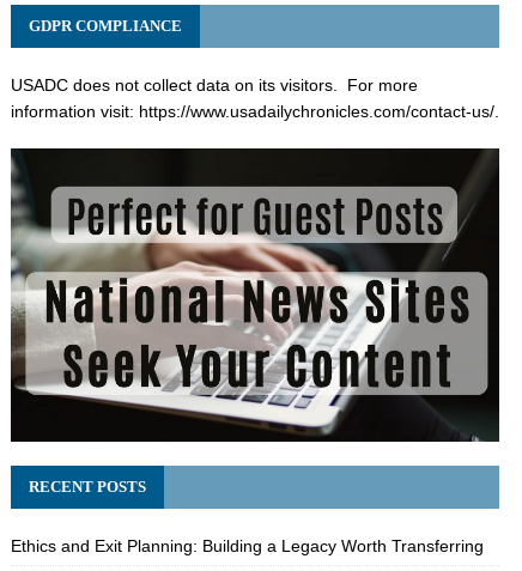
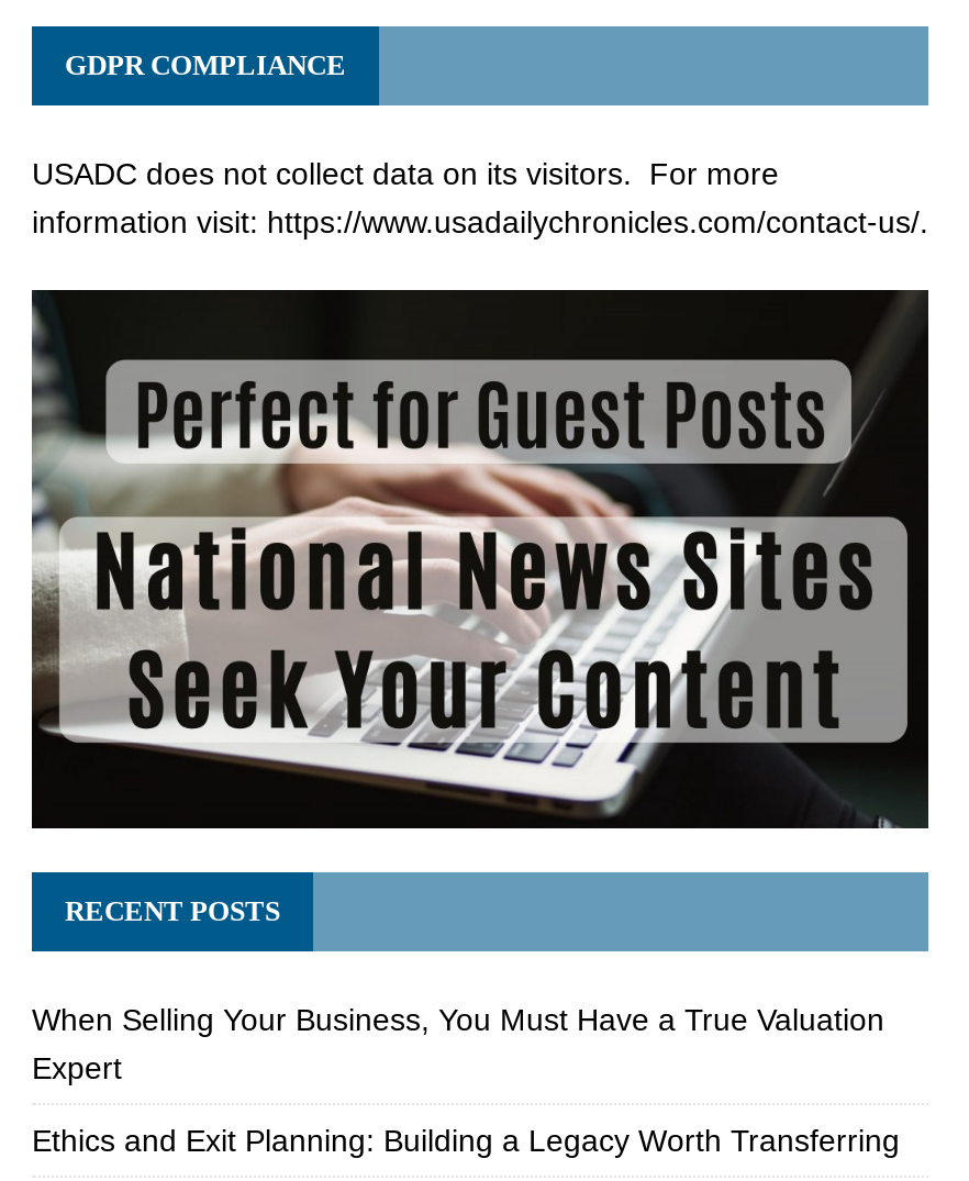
none -> [32,1002,884,1086] When Selling Your Business, You Must Have a True Valuation | Expert

